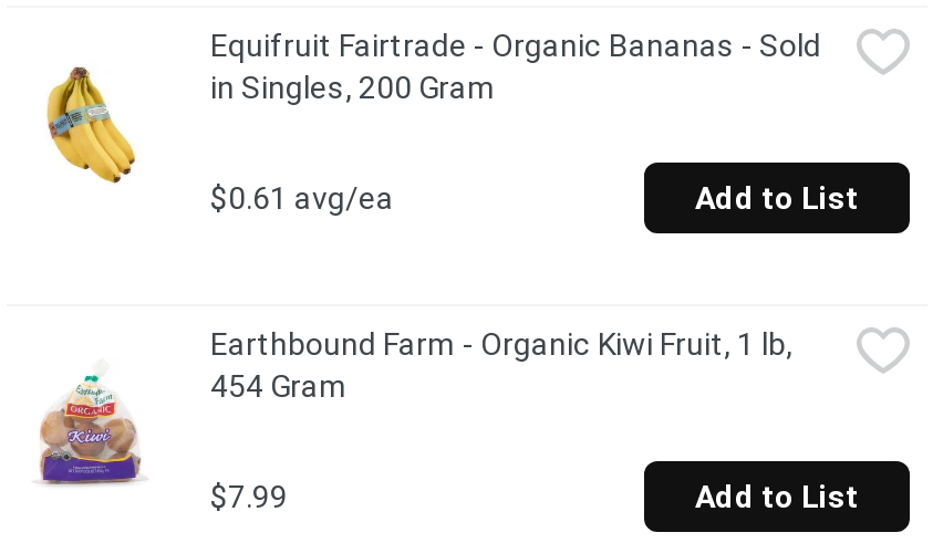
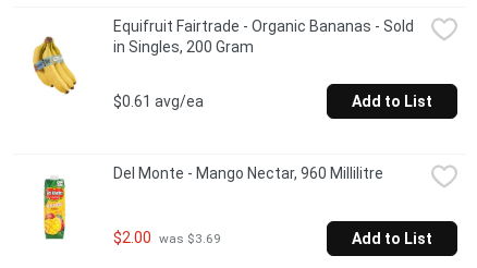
[38,327,792,488] [image] | Earthbound Farm - Organic Kiwi Fruit, 1 lb, | 454 Gram -> [30,165,383,240] [image] | Del Monte - Mango Nectar, 960 Millilitre
[210,478,288,514] $7.99 -> [113,229,221,246] $2.00 was $3.69

